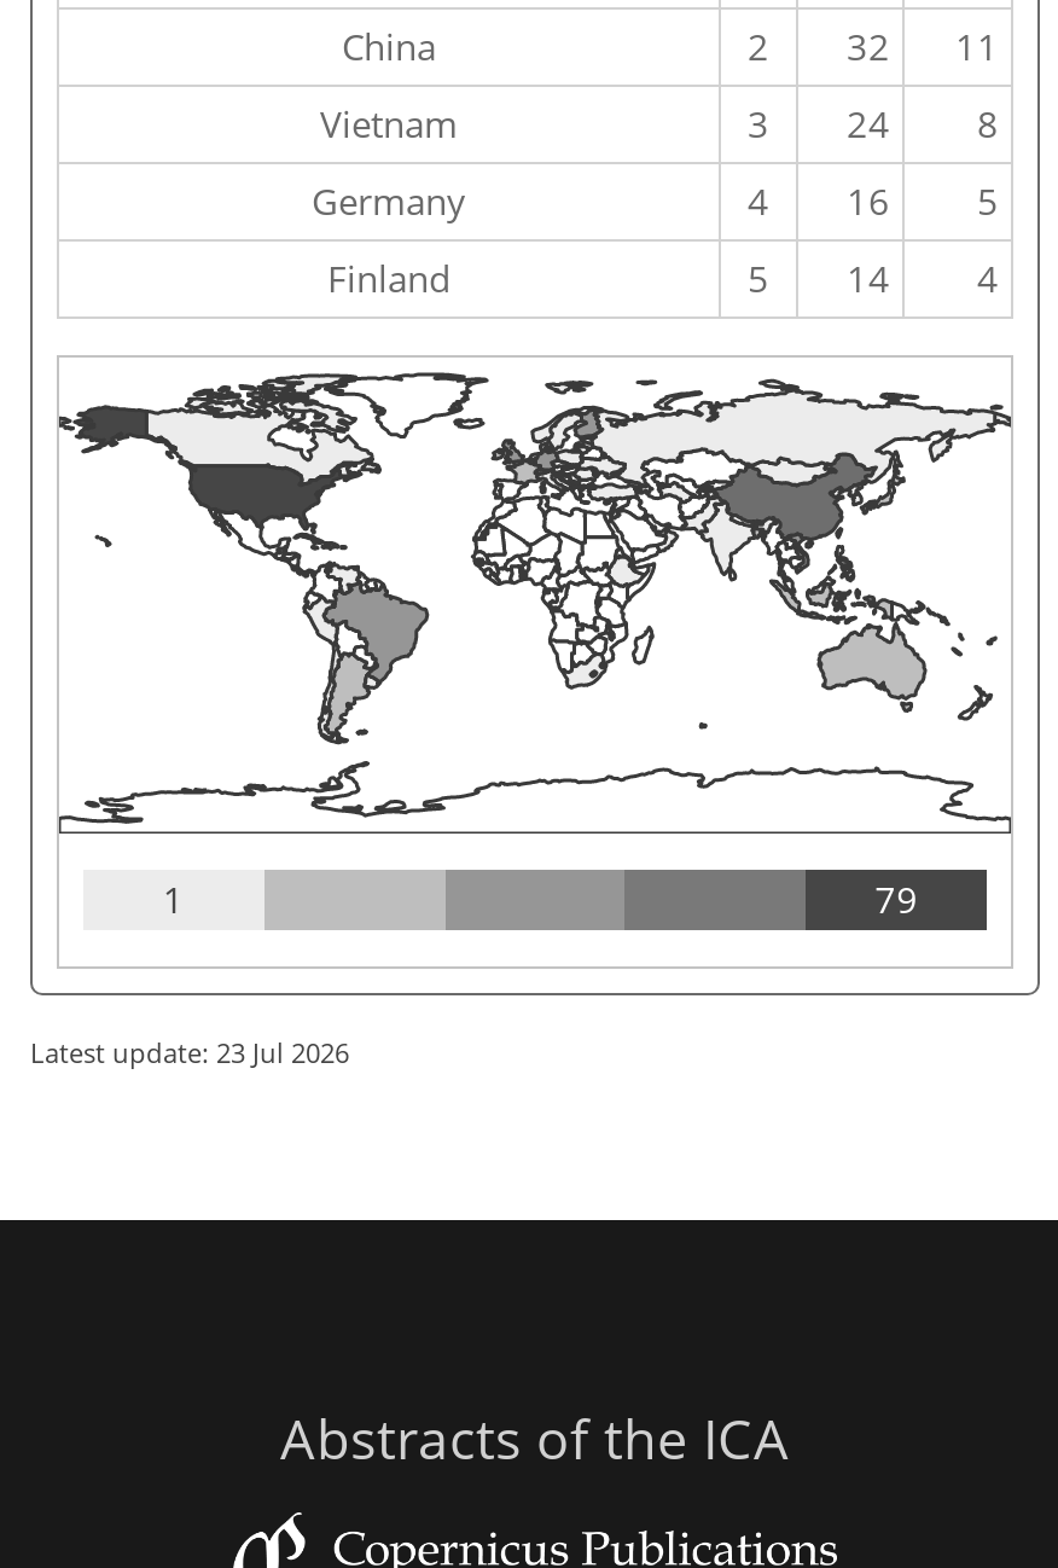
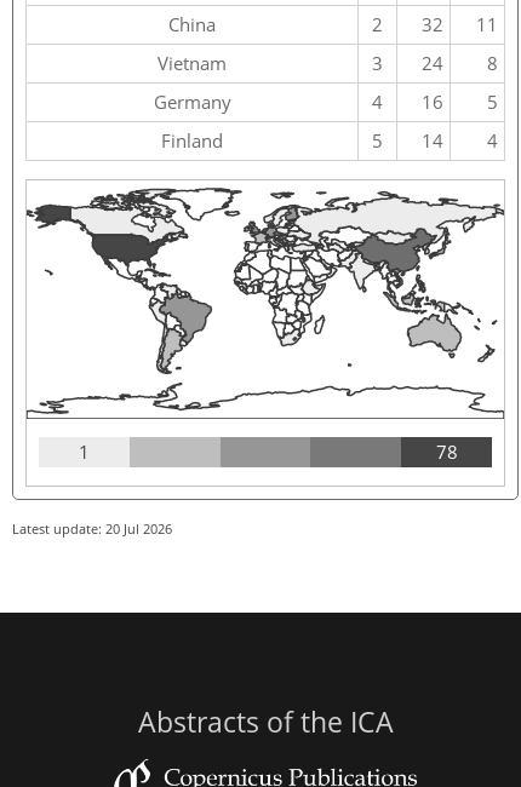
[875,874,918,922] 79 -> [436,439,458,463] 78
[30,1034,349,1070] Latest update: 23 Jul 2026 -> [12,519,172,537] Latest update: 20 Jul 2026

